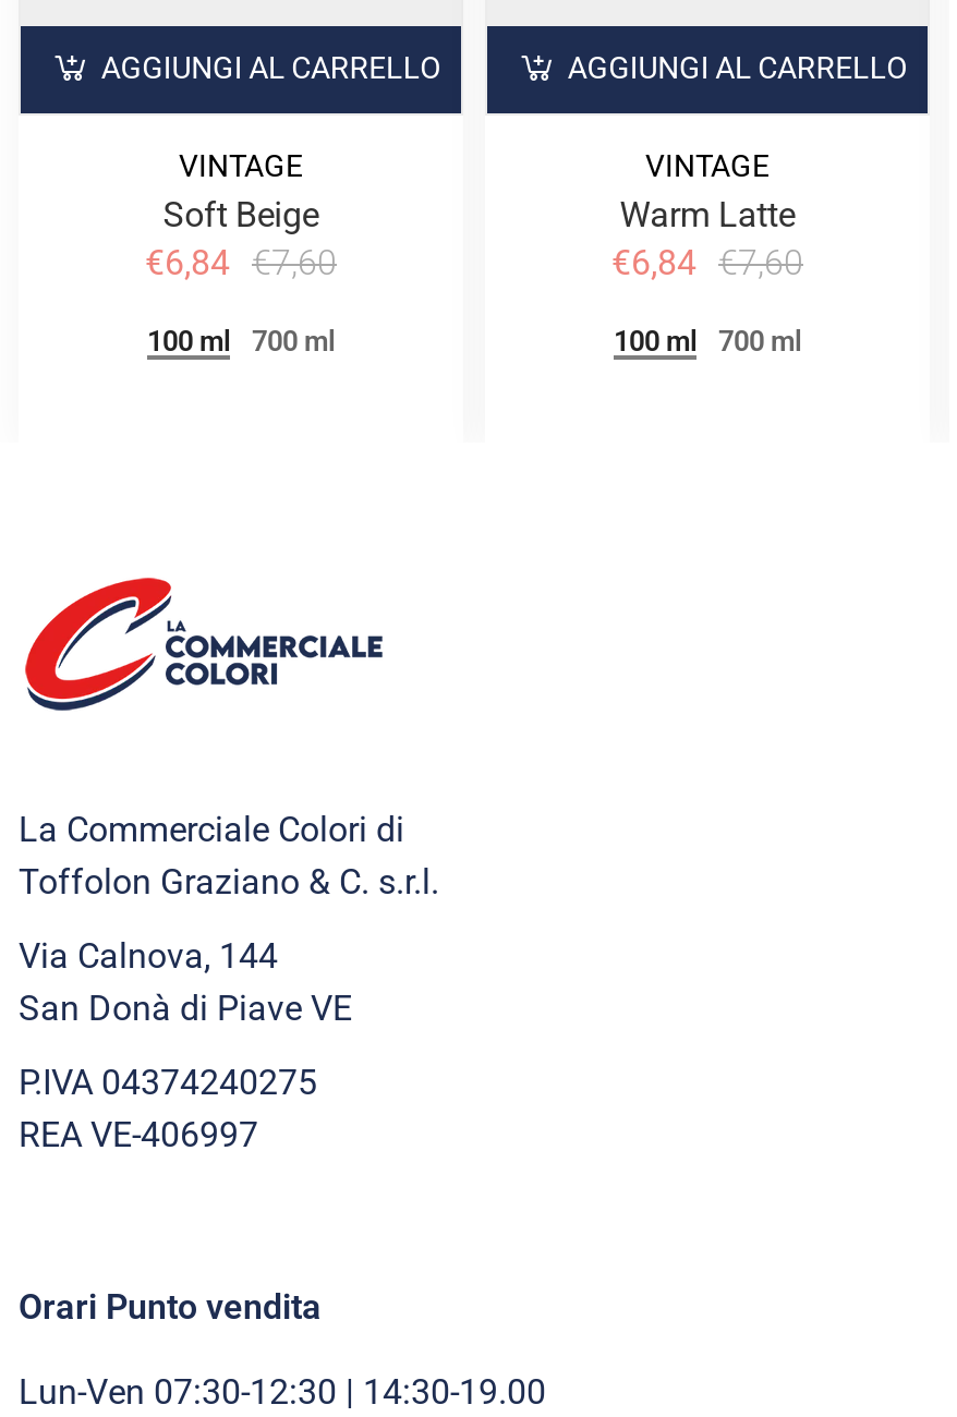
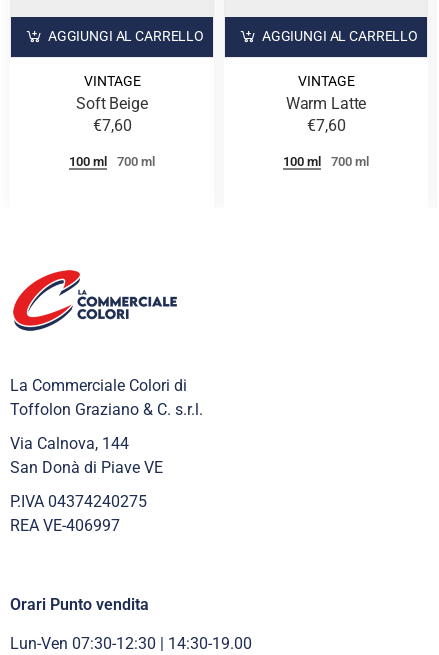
[145,242,337,283] €6,84 €7,60 -> [92,116,131,135] €7,60
[611,242,803,283] €6,84 €7,60 -> [306,116,345,135] €7,60

